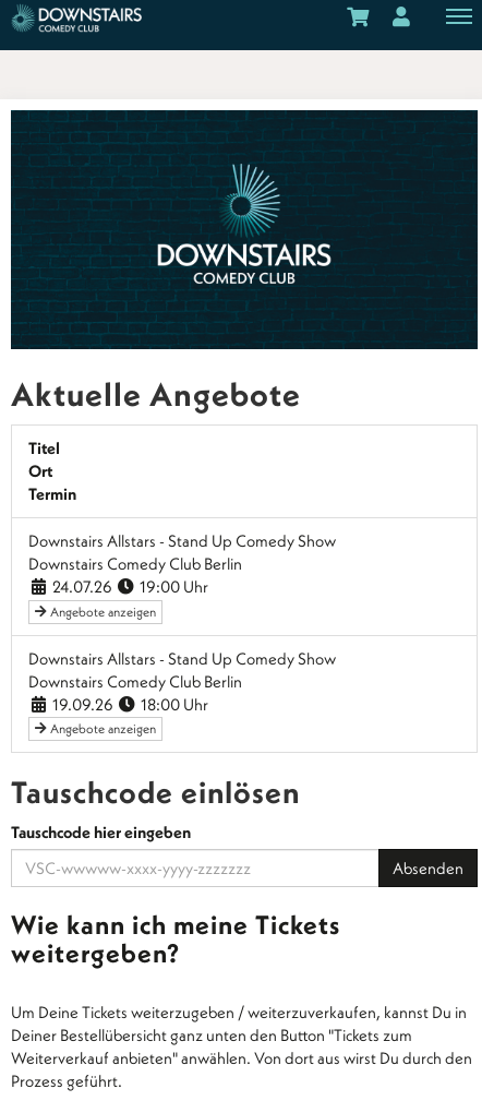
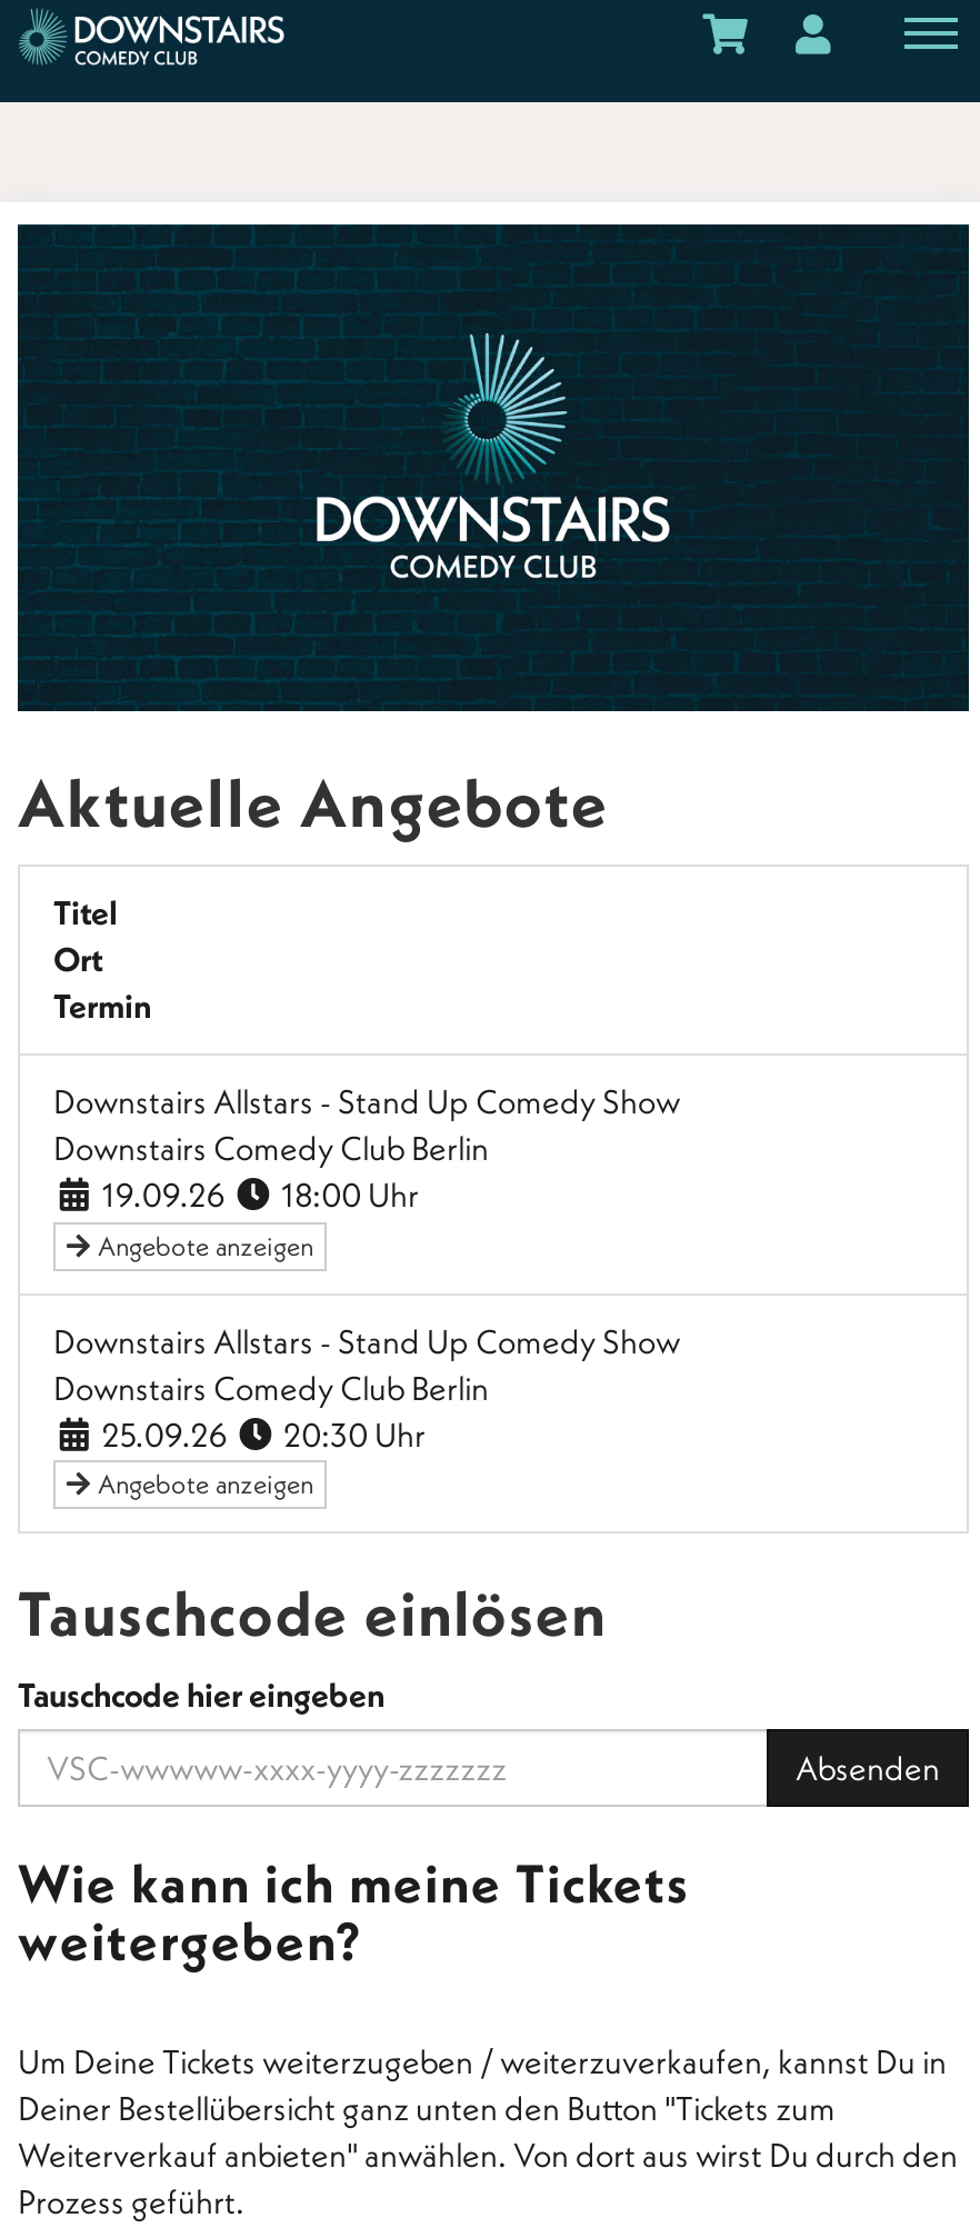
[49,576,115,597] 24.07.26 -> [95,1173,233,1216] 19.09.26
[136,576,208,597] 19:00 Uhr -> [274,1173,419,1216] 18:00 Uhr
[49,694,116,714] 19.09.26 -> [95,1413,235,1455] 25.09.26
[137,694,208,714] 18:00 Uhr -> [277,1413,426,1455] 20:30 Uhr

